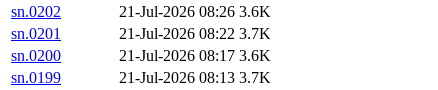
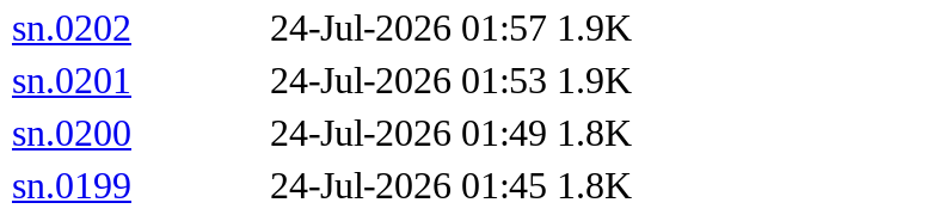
[119,3,271,20] 21-Jul-2026 08:26 3.6K -> [270,8,633,49] 24-Jul-2026 01:57 1.9K
[119,25,271,42] 21-Jul-2026 08:22 3.7K -> [270,61,633,101] 24-Jul-2026 01:53 1.9K
[119,47,271,64] 21-Jul-2026 08:17 3.6K -> [270,113,633,154] 24-Jul-2026 01:49 1.8K
[119,69,271,86] 21-Jul-2026 08:13 3.7K -> [270,166,633,206] 24-Jul-2026 01:45 1.8K

